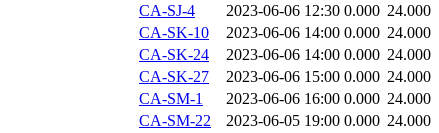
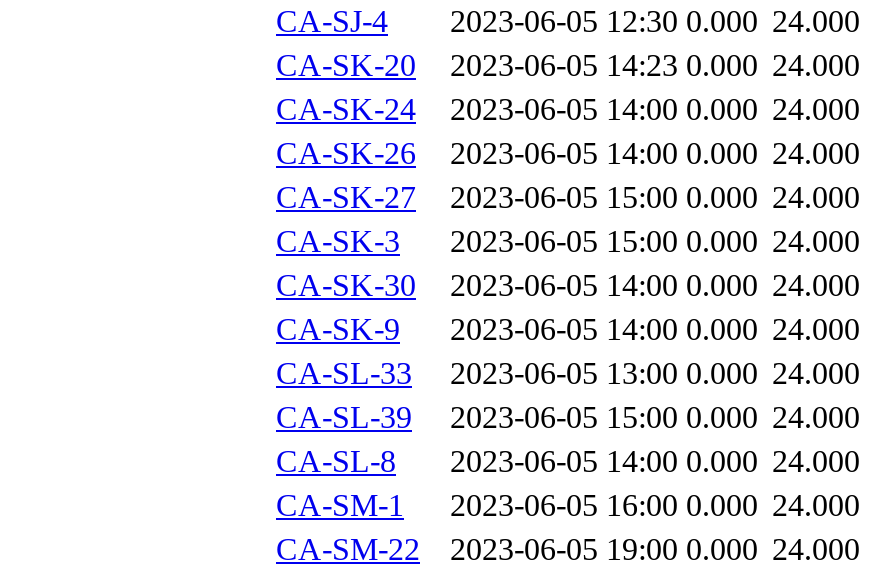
[139,2,431,41] 2023-06-06 12:30 0.000 24.000 | CA-SK-10 | 2023-06-06 14:00 0.000 24.000 -> [276,5,860,83] 2023-06-05 12:30 0.000 24.000 | CA-SK-20 | 2023-06-05 14:23 0.000 24.000
[226,46,431,63] 2023-06-06 14:00 0.000 24.000 -> [276,93,860,171] 2023-06-05 14:00 0.000 24.000 | CA-SK-26 | 2023-06-05 14:00 0.000 24.000
[226,68,431,85] 2023-06-06 15:00 0.000 24.000 -> [276,181,860,479] 2023-06-05 15:00 0.000 24.000 | CA-SK-3 | 2023-06-05 15:00 0.000 24.000 | CA-SK-30 | 2023-06-05 14:00 0.000 24.000 | CA-SK-9 | 2023-06-05 14:00 0.000 24.000 | CA-SL-33 | 2023-06-05 13:00 0.000 24.000 | CA-SL-39 | 2023-06-05 15:00 0.000 24.000 | CA-SL-8 | 2023-06-05 14:00 0.000 24.000
[139,90,431,107] CA-SM-1 2023-06-06 16:00 0.000 24.000 -> [276,489,860,523] CA-SM-1 2023-06-05 16:00 0.000 24.000

